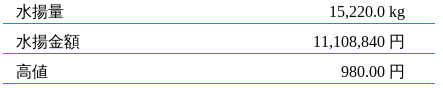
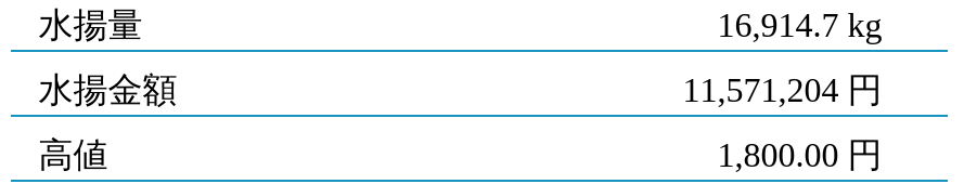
[329,3,405,20] 15,220.0 kg -> [717,7,882,44] 16,914.7 kg
[313,33,405,50] 11,108,840 円 -> [682,72,882,109] 11,571,204 円
[341,63,405,80] 980.00 円 -> [717,137,882,174] 1,800.00 円

